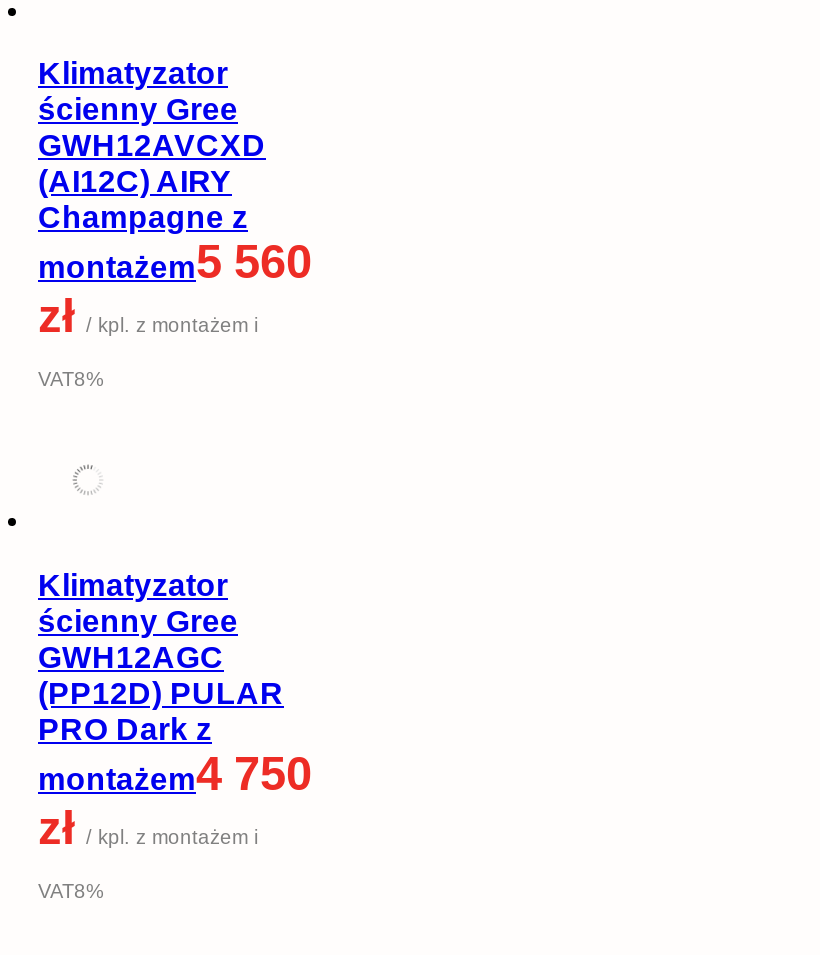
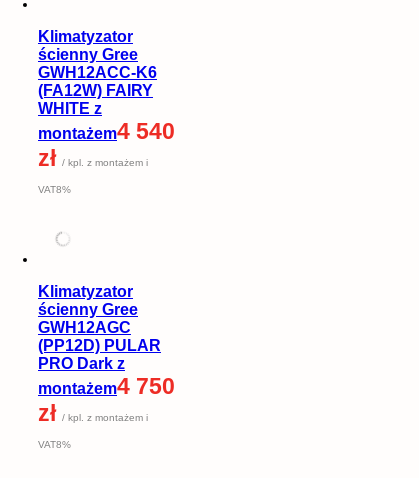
[38,129,312,289] GWH12AVCXD | (AI12C) AIRY | Champagne z | montażem5 560 -> [38,63,175,143] GWH12ACC-K6 | (FA12W) FAIRY | WHITE z | montażem4 540

